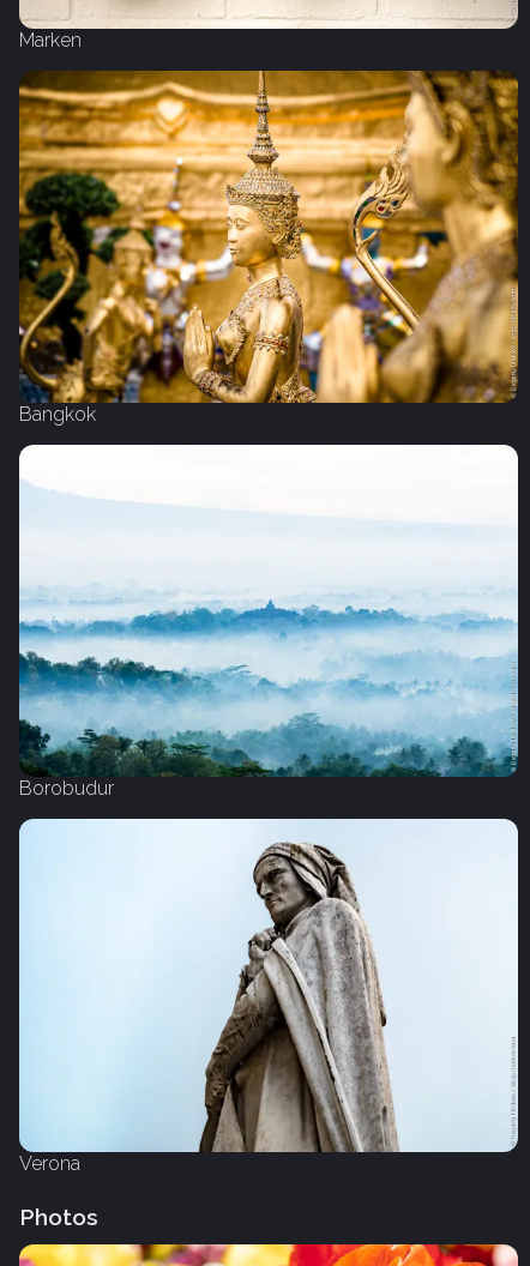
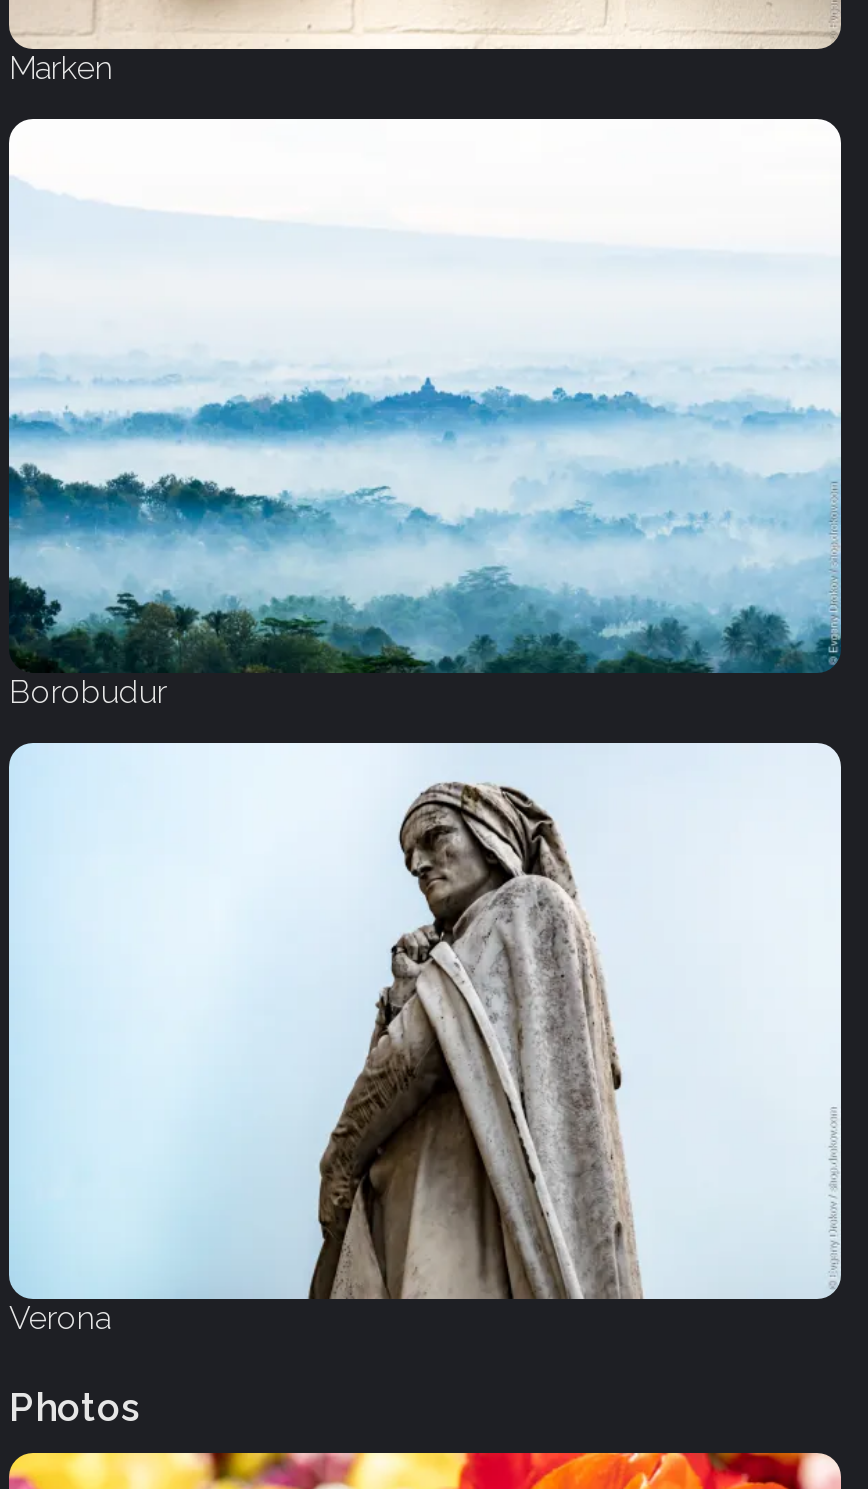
[18,70,519,426] [image] | Bangkok -> none

